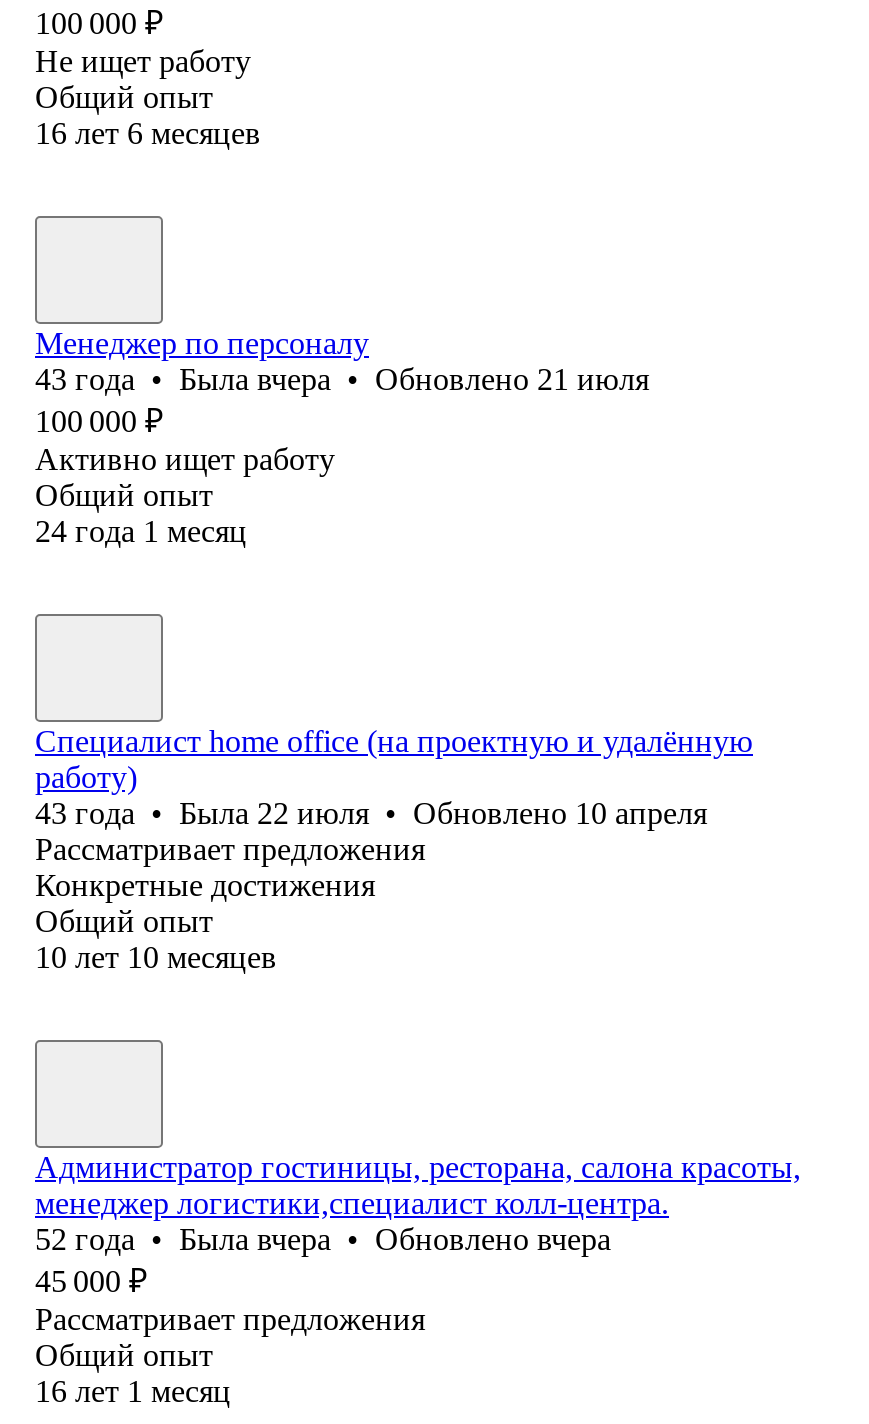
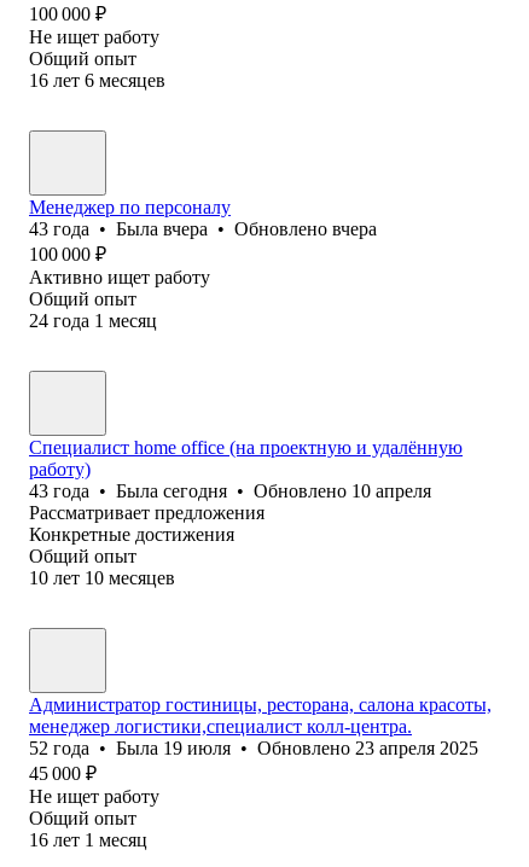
[35,362,649,396] 43 года • Была вчера • Обновлено 21 июля -> [29,218,377,239] 43 года • Была вчера • Обновлено вчера
[35,796,707,830] 43 года • Была 22 июля • Обновлено 10 апреля -> [29,480,431,501] 43 года • Была сегодня • Обновлено 10 апреля
[35,1222,611,1256] 52 года • Была вчера • Обновлено вчера -> [29,738,478,758] 52 года • Была 19 июля • Обновлено 23 апреля 2025
[35,1302,425,1336] Рассматривает предложения -> [29,786,159,807] Не ищет работу

